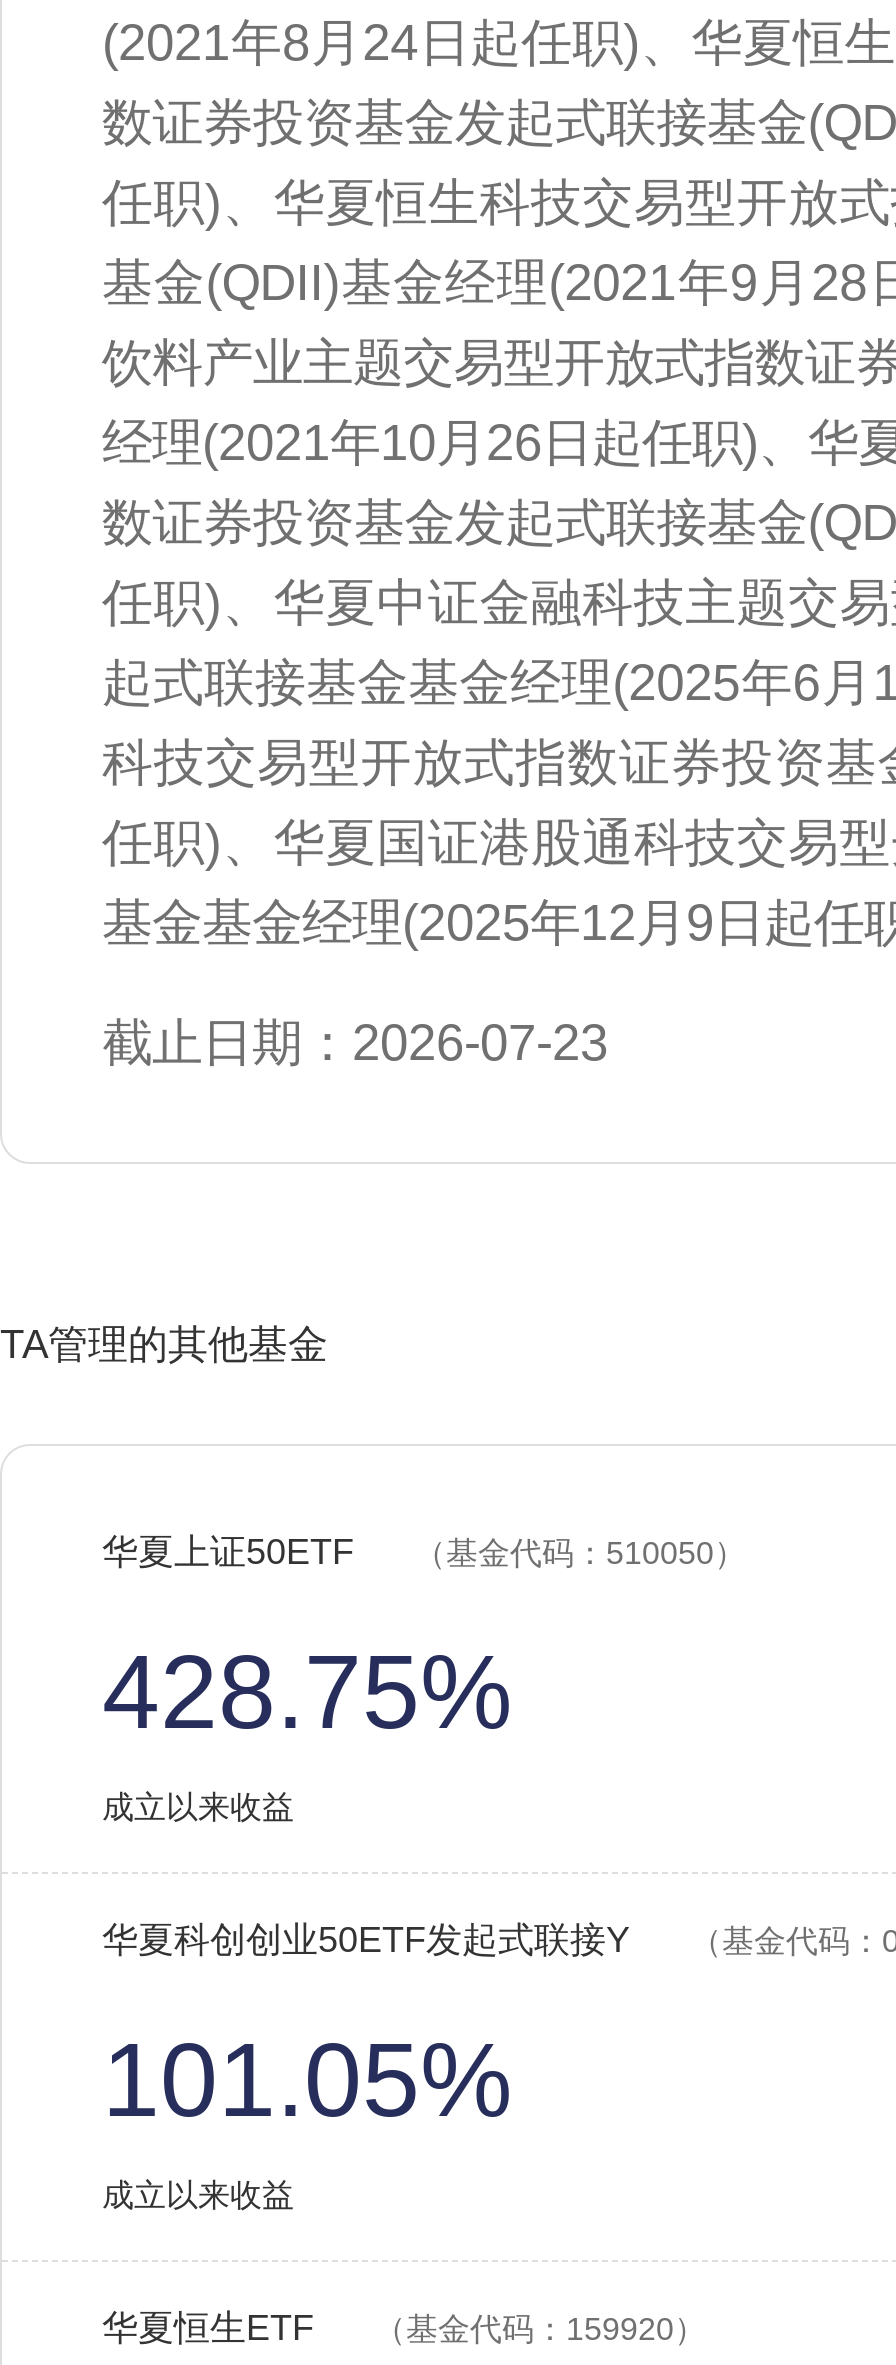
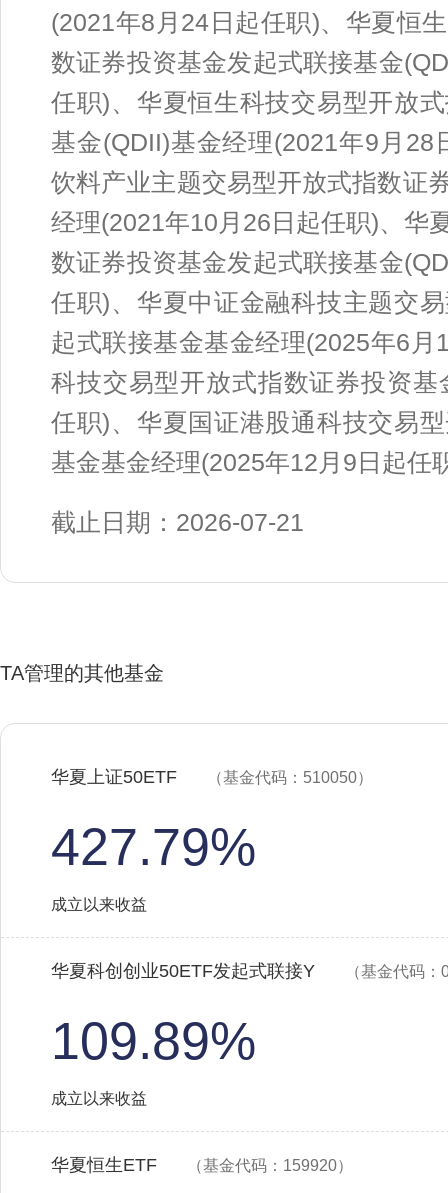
[102,1014,608,1070] 截止日期：2026-07-23 -> [51,508,304,536] 截止日期：2026-07-21
[102,1634,512,1750] 428.75% -> [51,818,256,876] 427.79%
[102,2022,512,2138] 101.05% -> [51,1012,256,1070] 109.89%

